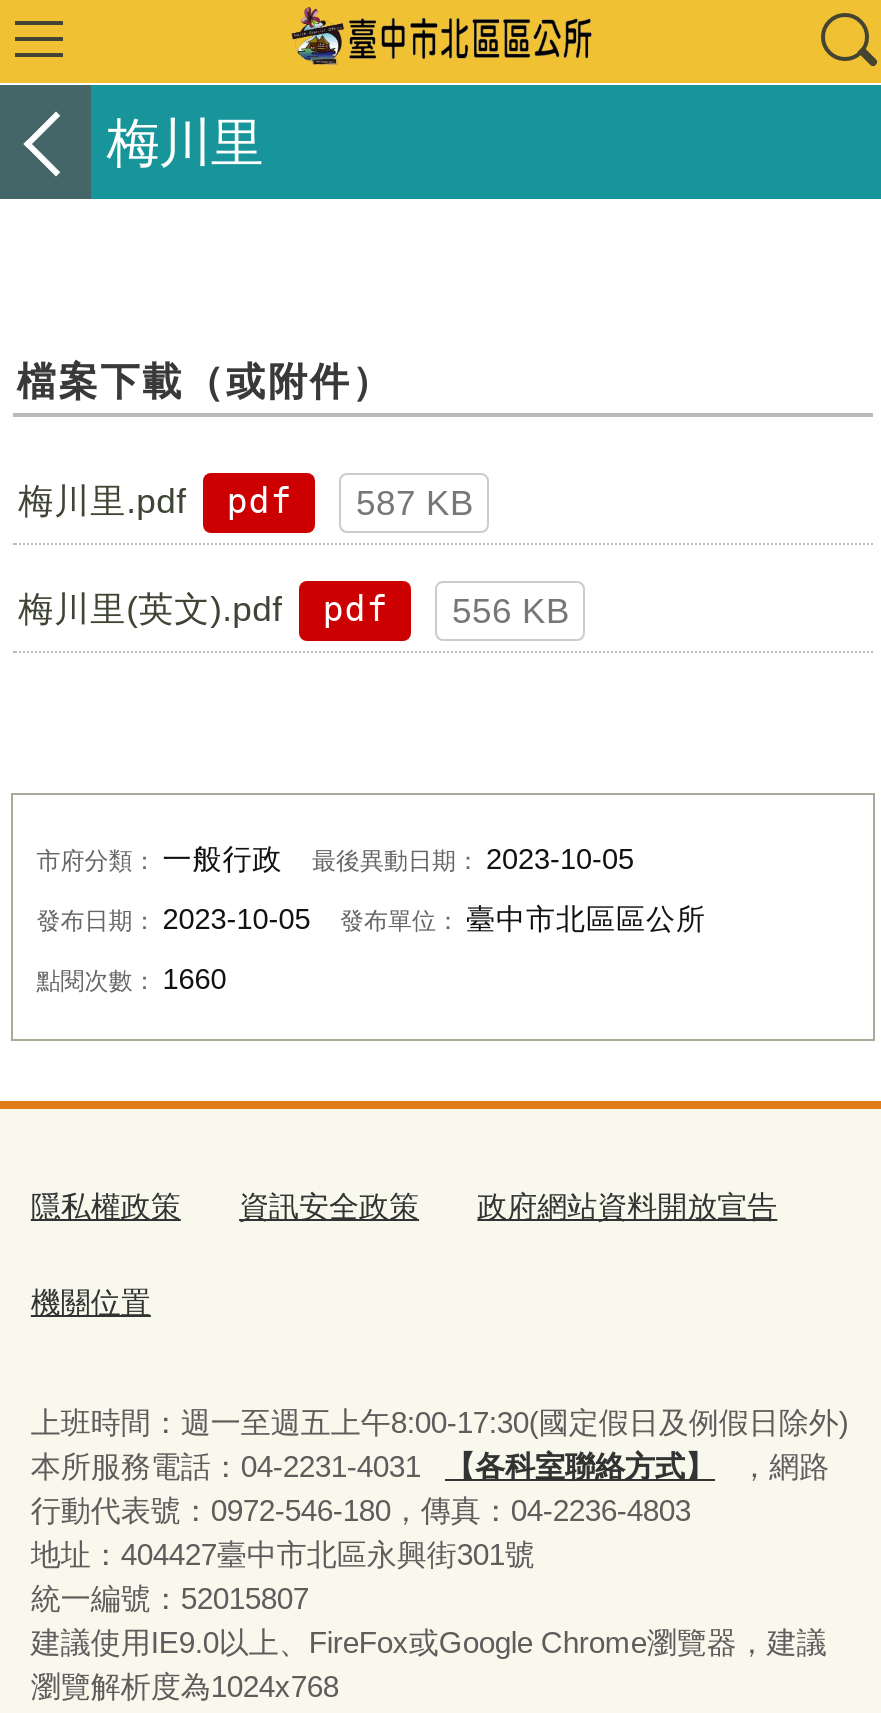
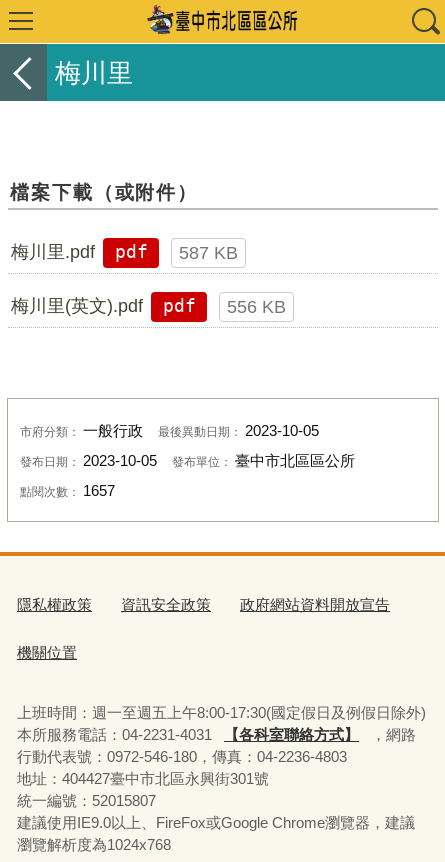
[36,964,226,996] 點閱次數：1660 -> [20,483,115,499] 點閱次數：1657

